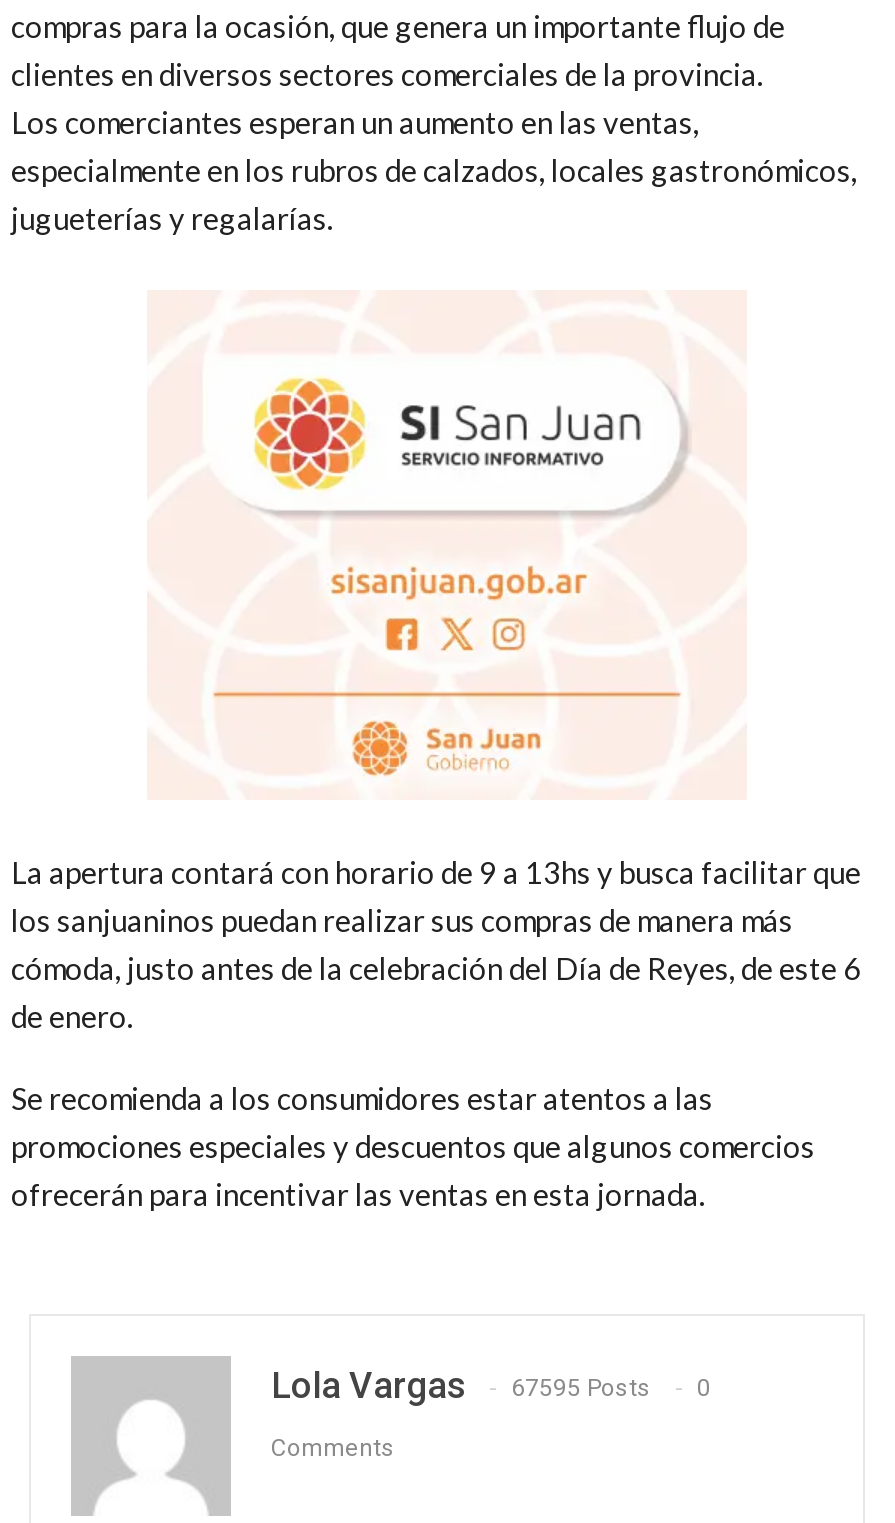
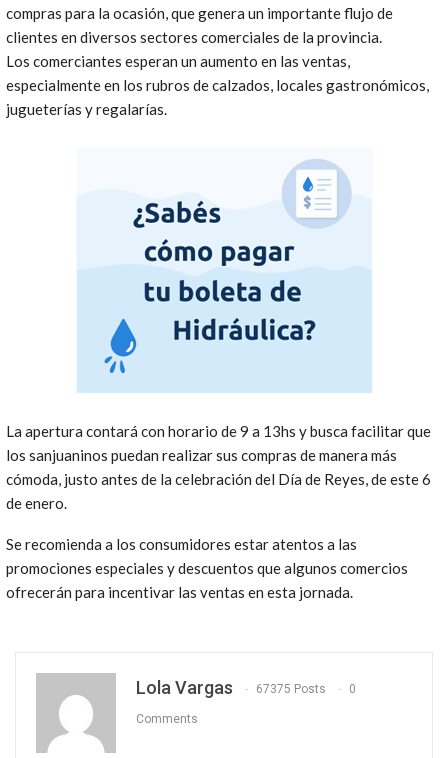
[147,290,747,800] [image] -> [76,147,372,393] [image]
[271,1363,711,1405] Lola Vargas 67595 Posts 0 -> [136,677,356,698] Lola Vargas 67375 Posts 0

